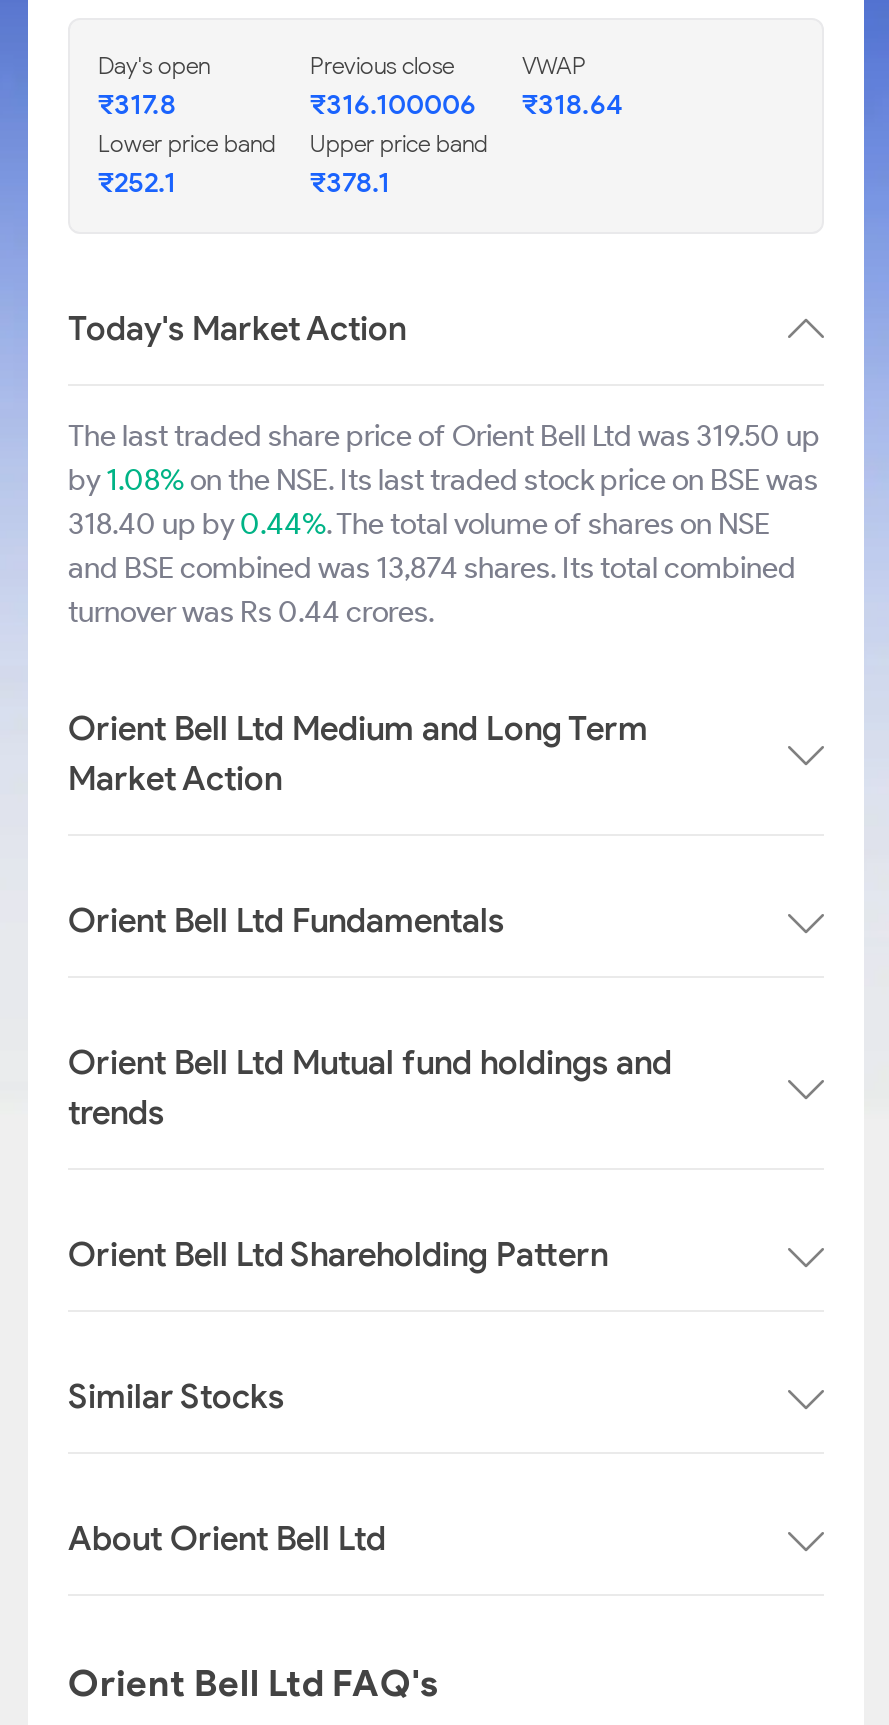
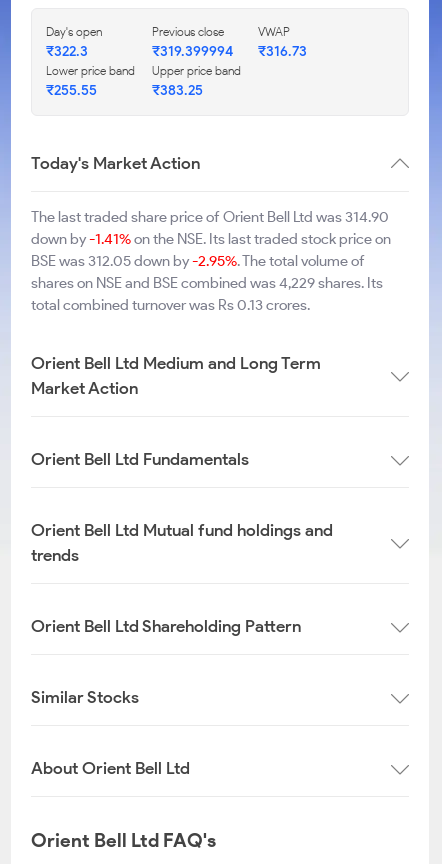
[98,88,176,122] ₹317.8 -> [46,43,88,60] ₹322.3
[310,88,476,122] ₹316.100006 -> [152,43,233,60] ₹319.399994
[522,88,622,122] ₹318.64 -> [258,43,307,60] ₹316.73
[98,166,176,200] ₹252.1 -> [46,82,97,99] ₹255.55
[310,166,390,200] ₹378.1 -> [152,82,203,99] ₹383.25
[68,418,820,630] The last traded share price of Orient Bell Ltd was 319.50 up | by1.08% on the NSE. Its last traded stock price on BSE was | 318.40 up by0.44%. The total volume of shares on NSE | and BSE combined was 13,874 shares. Its total combined | turnover was Rs 0.44 crores. -> [31,208,391,314] The last traded share price of Orient Bell Ltd was 314.90 | down by-1.41% on the NSE. Its last traded stock price on | BSE was 312.05 down by-2.95%. The total volume of | shares on NSE and BSE combined was 4,229 shares. Its | total combined turnover was Rs 0.13 crores.

